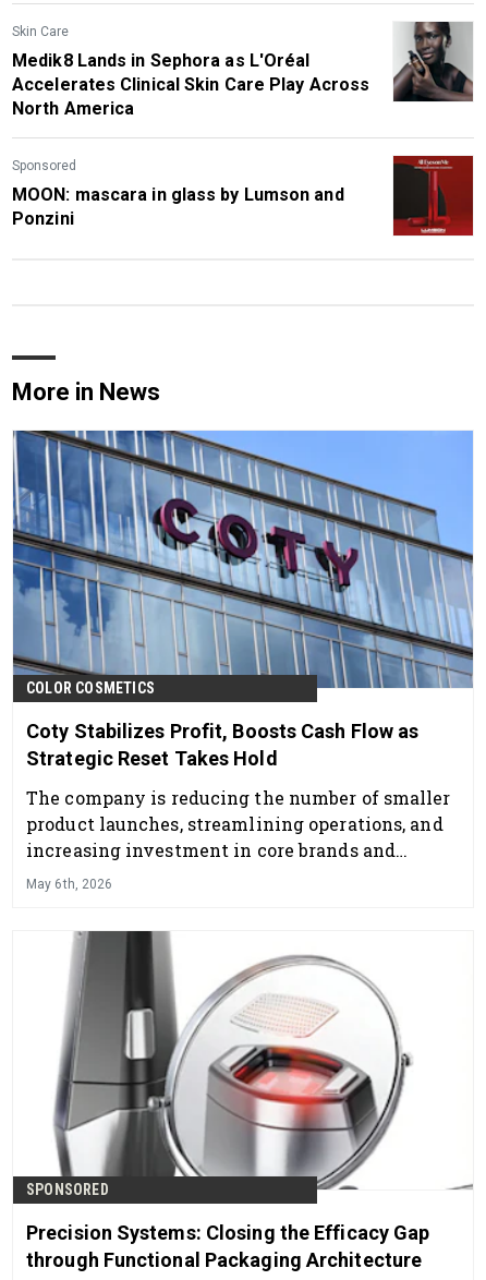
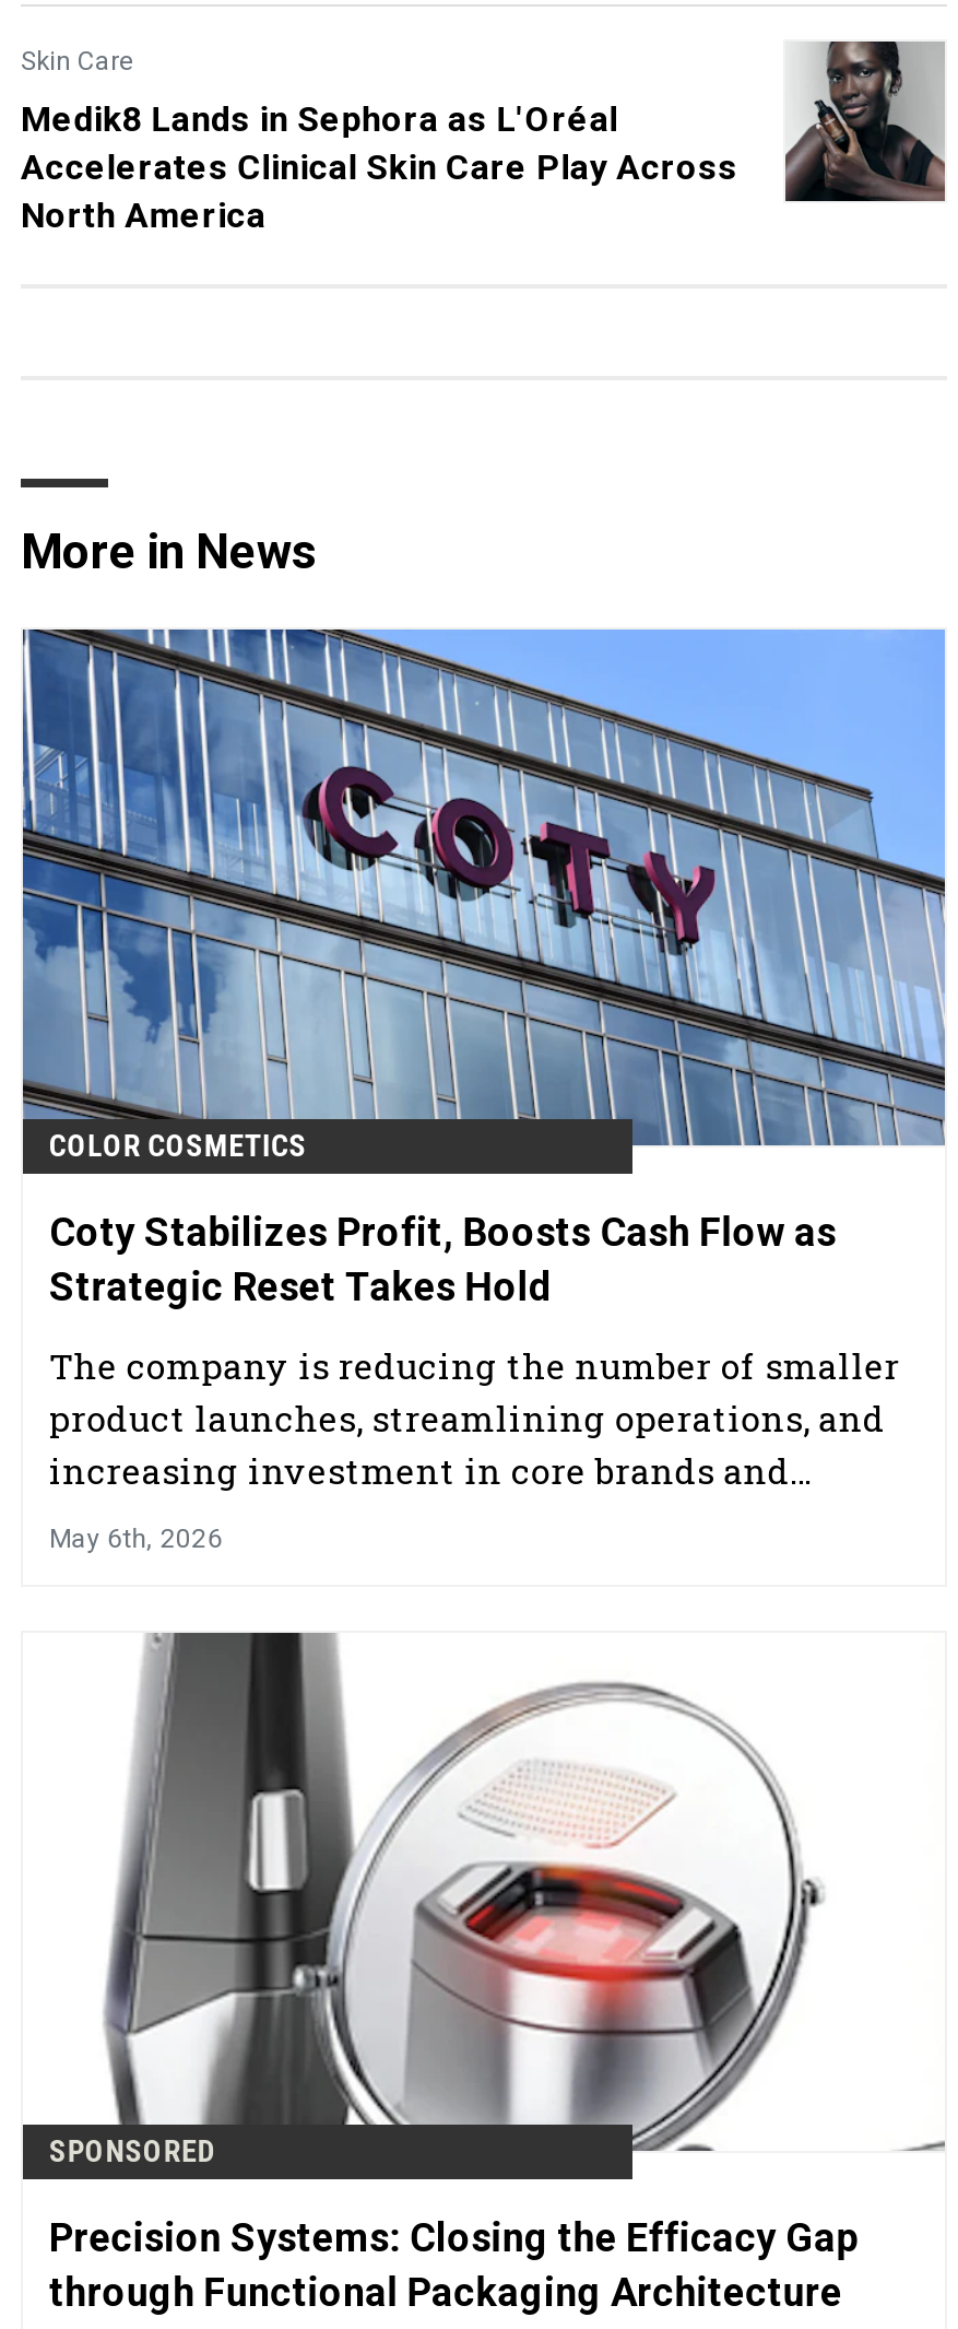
[12,158,344,229] Sponsored | MOON: mascara in glass by Lumson and | Ponzini -> none
[392,155,474,237] [image] -> none

